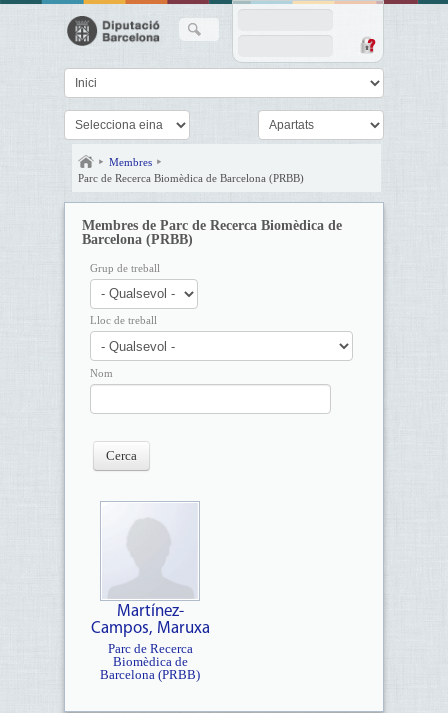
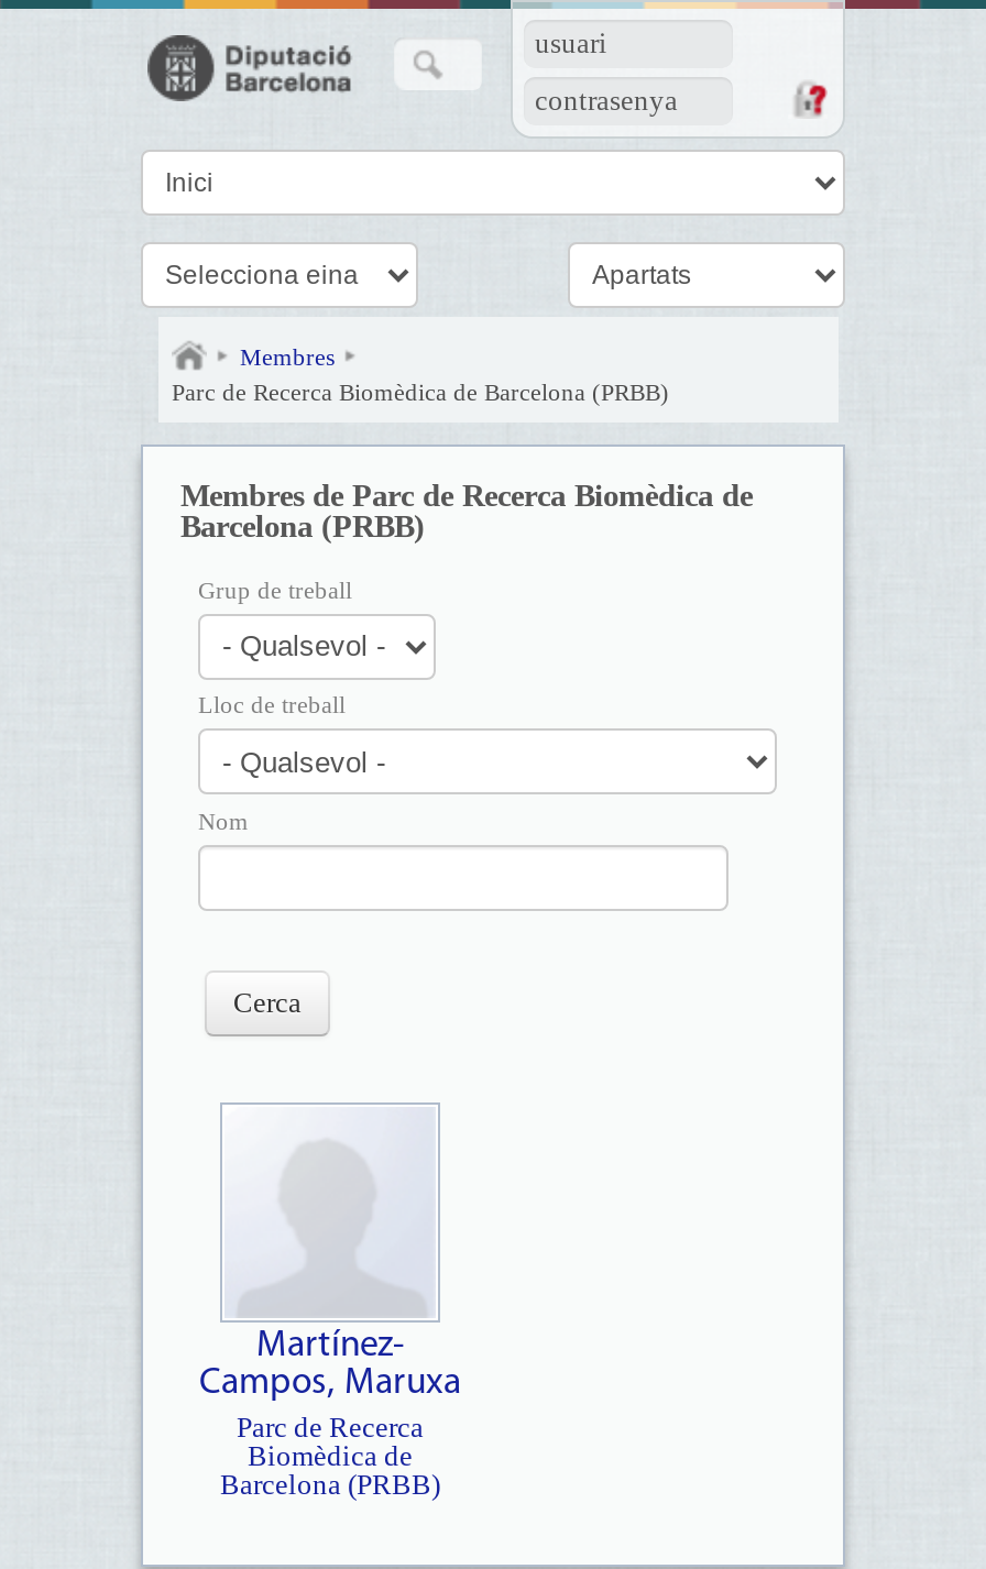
none -> [535,26,678,117] usuari | contrasenya

